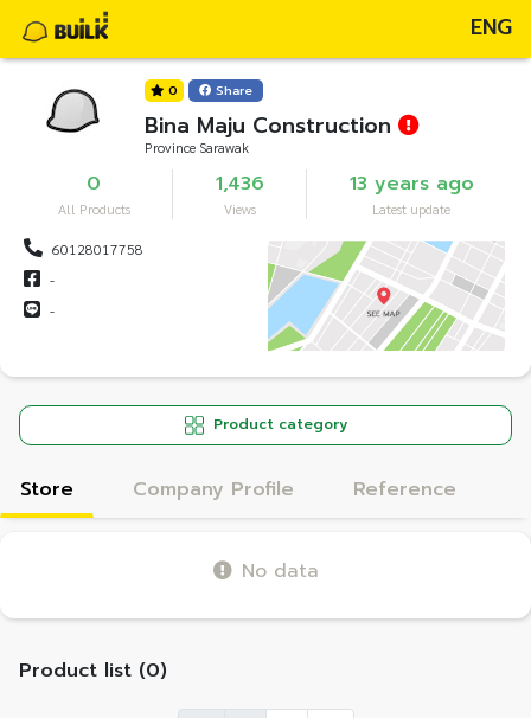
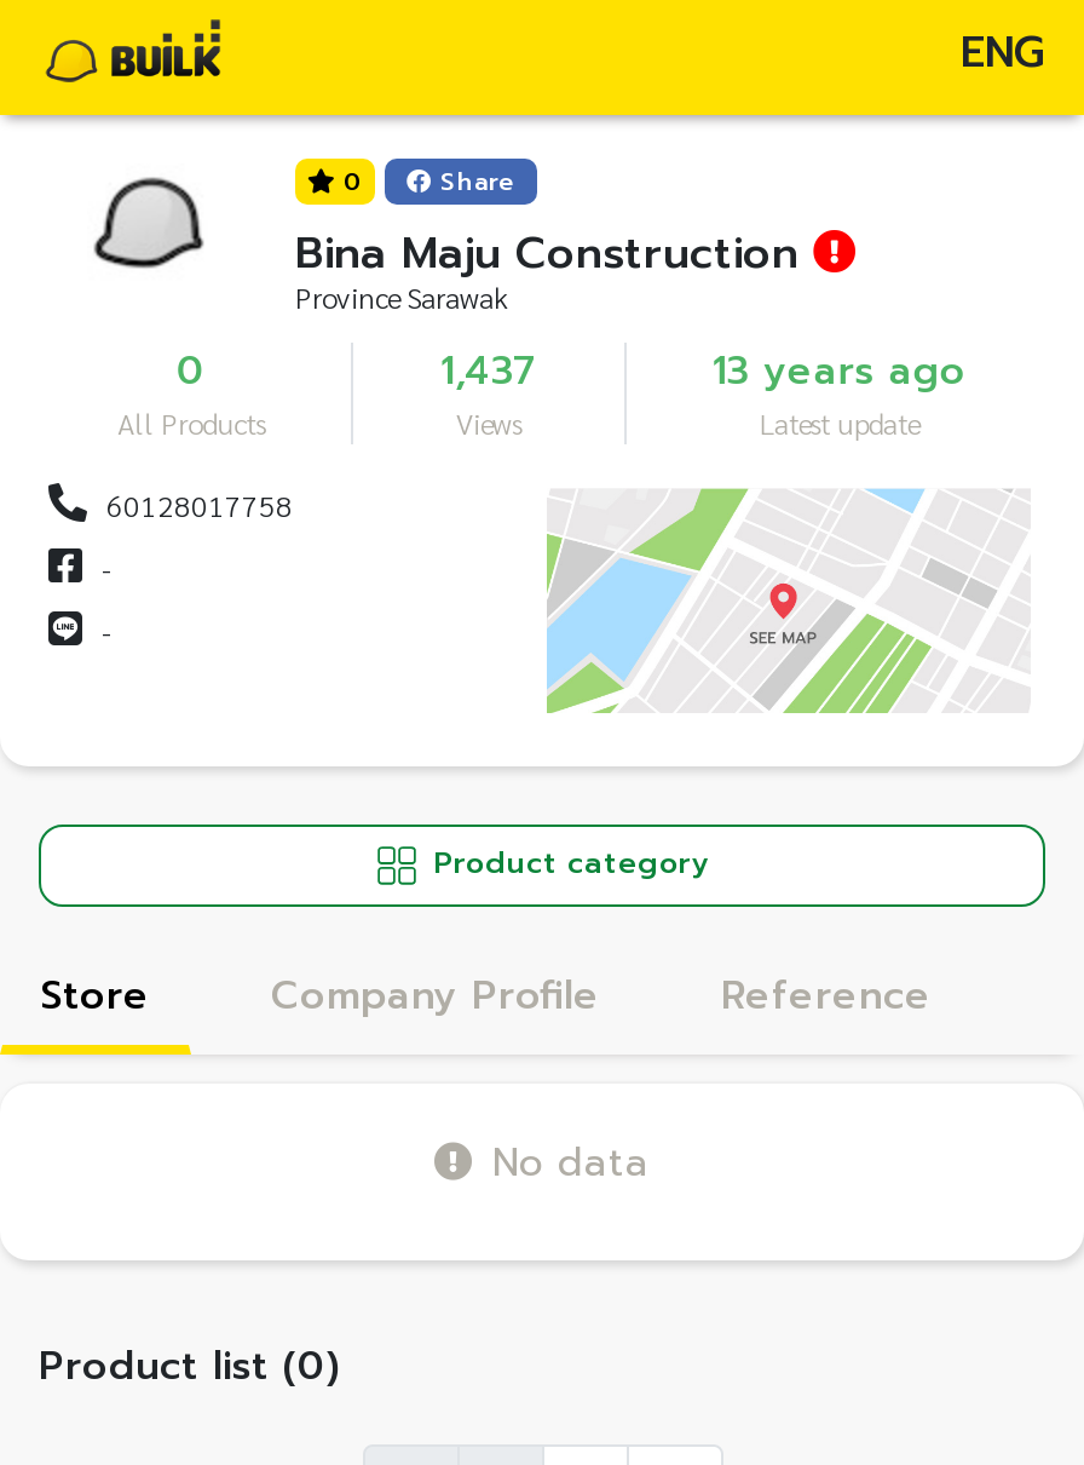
[215,169,264,198] 1,436 -> [440,343,537,401] 1,437

